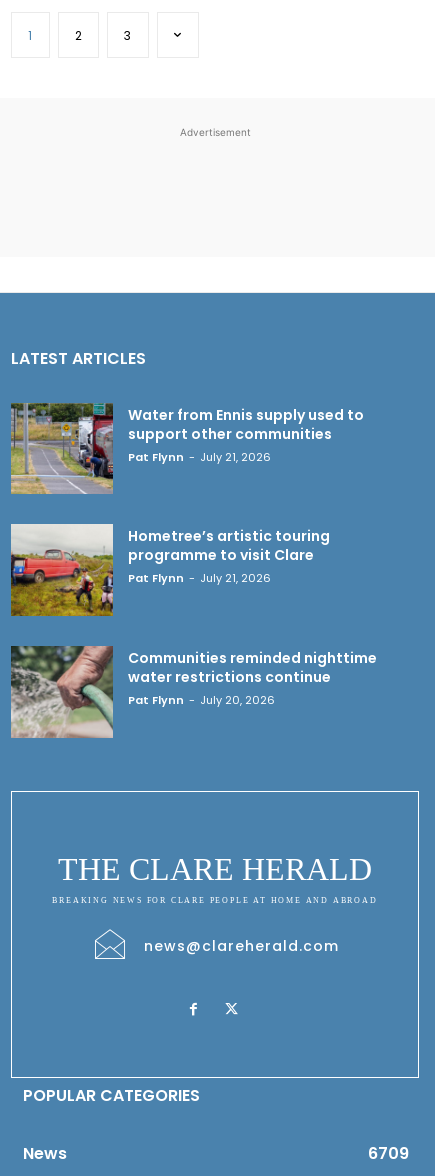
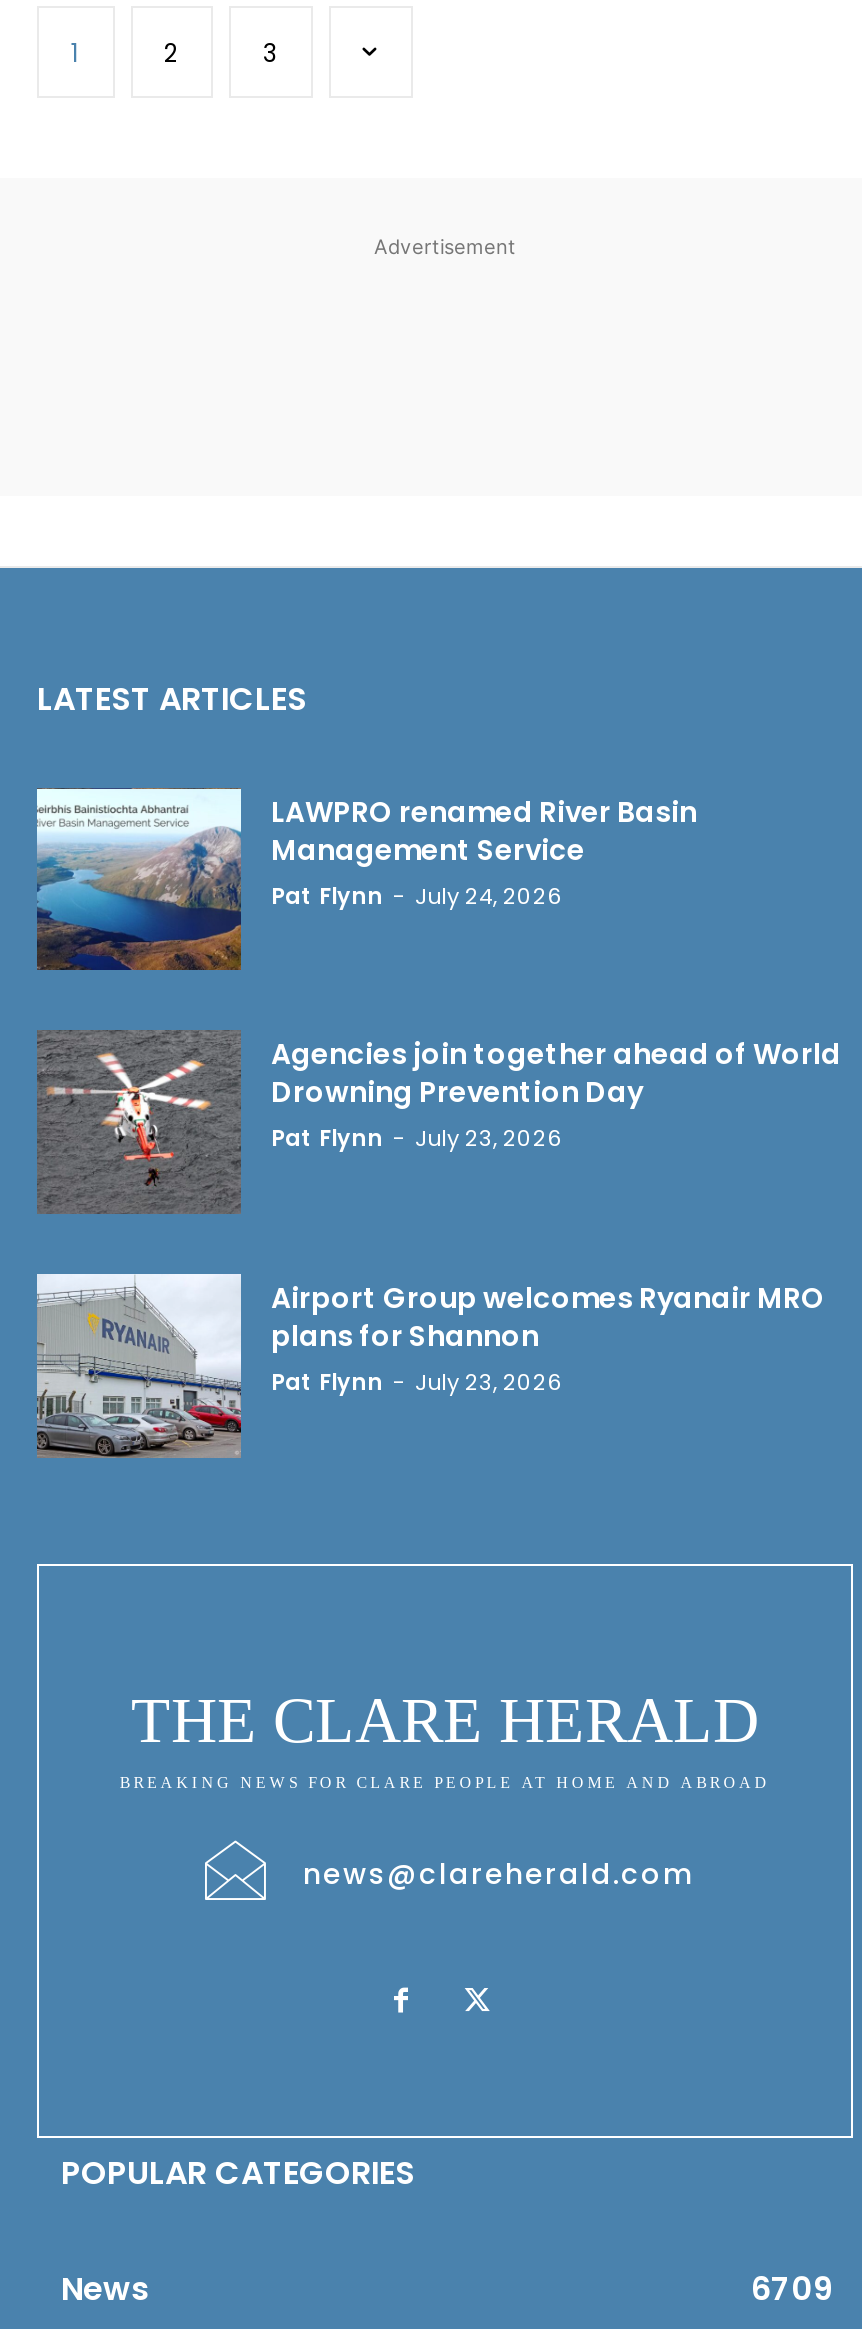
[10,402,364,495] [image] | Water from Ennis supply used to | support other communities | Pat Flynn - July 21, 2026 -> [35,786,697,972] [image] | LAWPRO renamed River Basin | Management Service | Pat Flynn - July 24, 2026
[10,523,330,616] [image] | Hometree’s artistic touring | programme to visit Clare | Pat Flynn - July 21, 2026 -> [35,1028,841,1214] [image] | Agencies join together ahead of World | Drowning Prevention Day | Pat Flynn - July 23, 2026
[10,645,377,738] [image] | Communities reminded nighttime | water restrictions continue | Pat Flynn - July 20, 2026 -> [35,1272,825,1458] [image] | Airport Group welcomes Ryanair MRO | plans for Shannon | Pat Flynn - July 23, 2026

